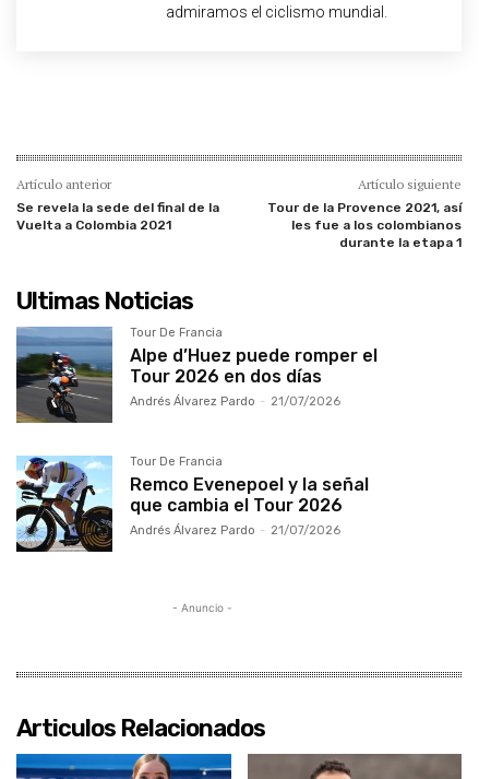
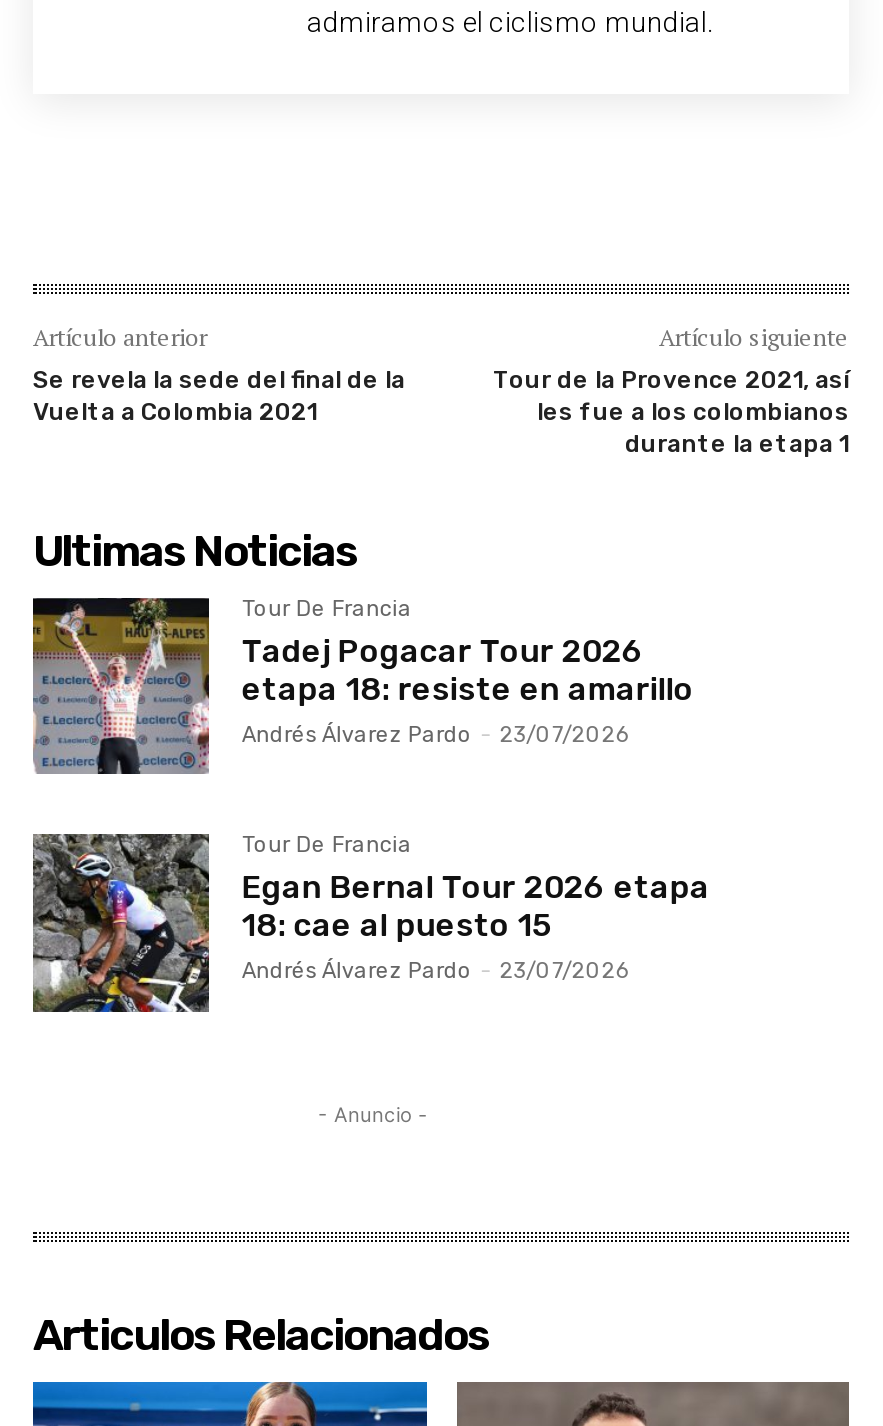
[15,326,378,424] [image] | Alpe d’Huez puede romper el | Tour 2026 en dos días | Andrés Álvarez Pardo - 21/07/2026 -> [31,596,694,774] [image] | Tadej Pogacar Tour 2026 | etapa 18: resiste en amarillo | Andrés Álvarez Pardo - 23/07/2026
[16,456,369,553] [image] | Remco Evenepoel y la señal | que cambia el Tour 2026 | Andrés Álvarez Pardo - 21/07/2026 -> [31,832,710,1014] [image] | Egan Bernal Tour 2026 etapa | 18: cae al puesto 15 | Andrés Álvarez Pardo - 23/07/2026

